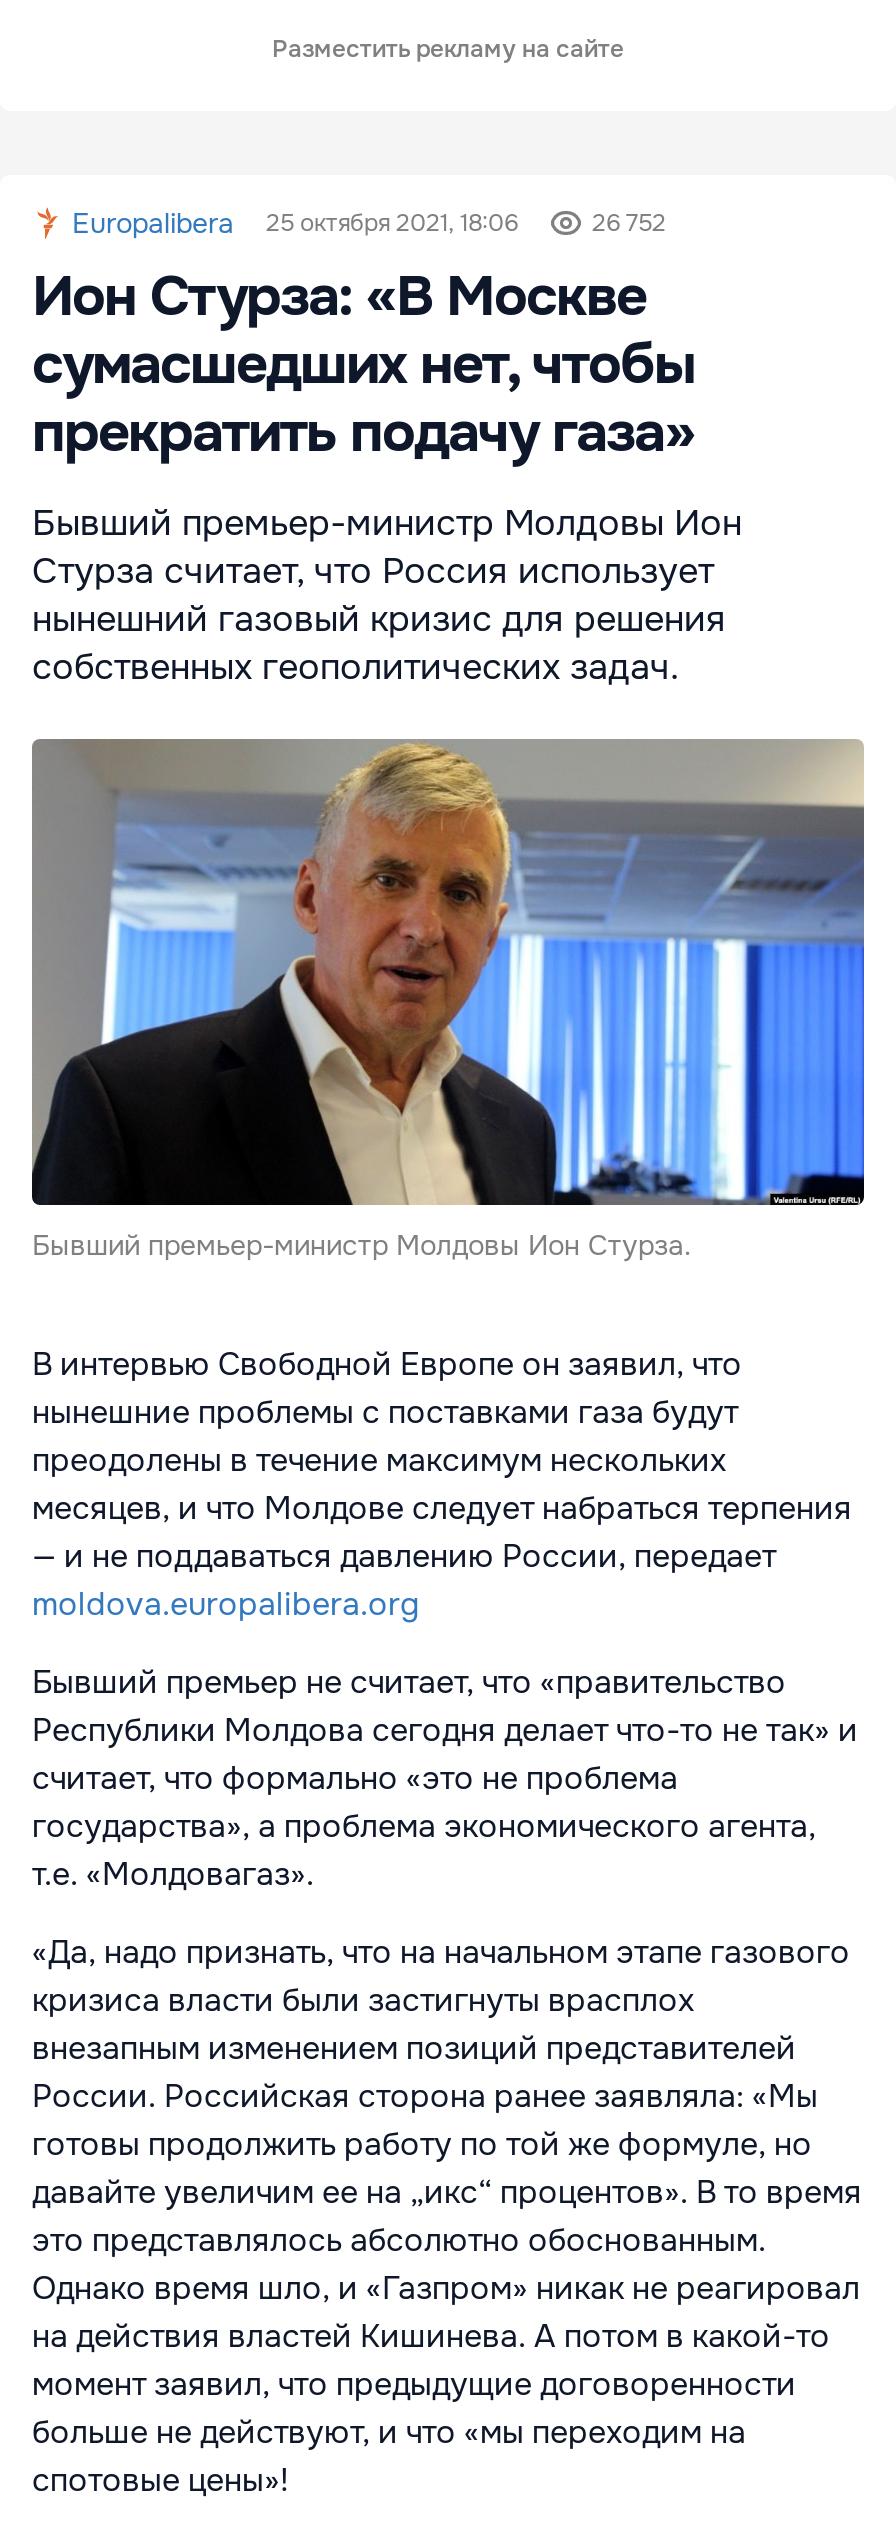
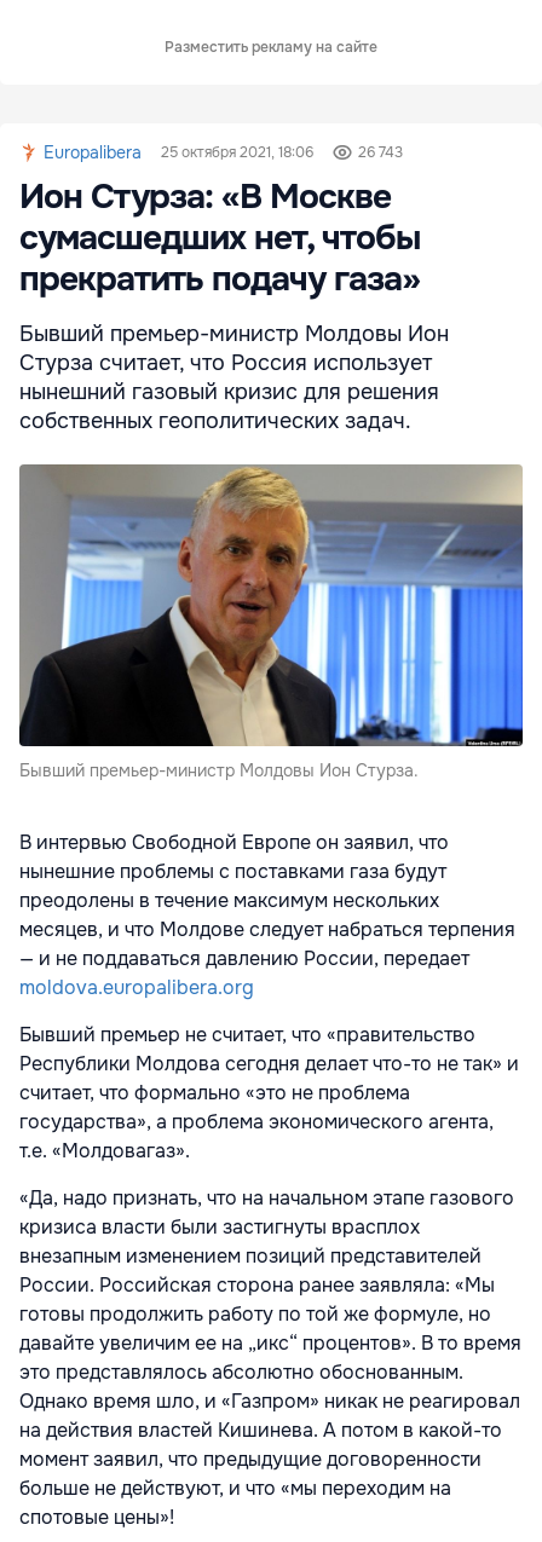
[592,206,666,238] 26 752 -> [358,142,403,162] 26 743

